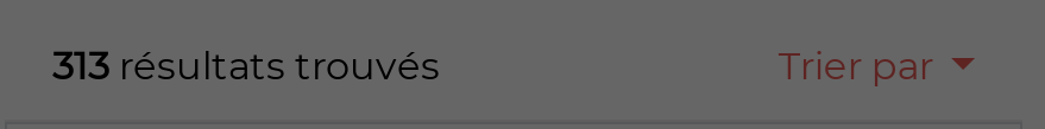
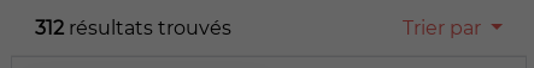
[52,43,440,88] 313 résultats trouvés -> [35,16,231,39] 312 résultats trouvés

